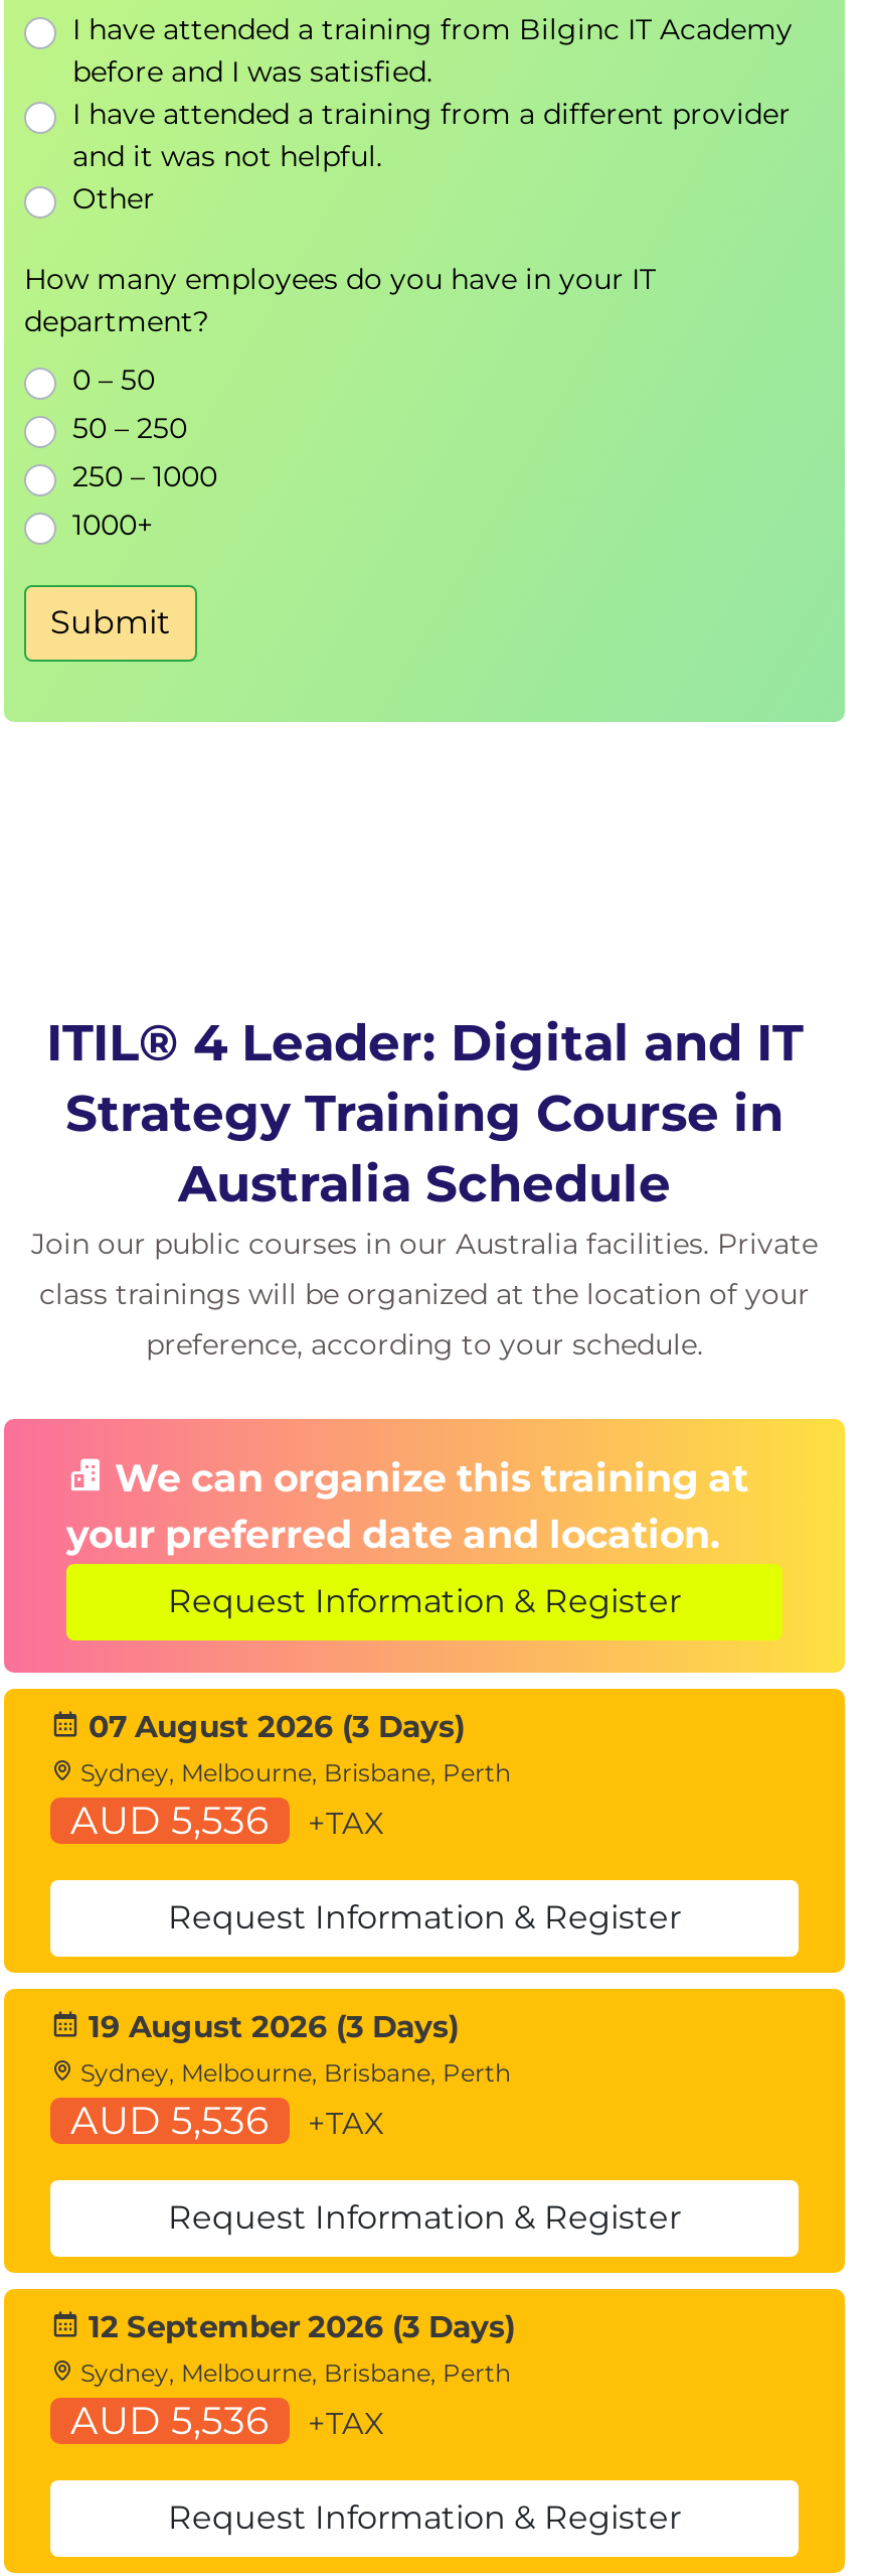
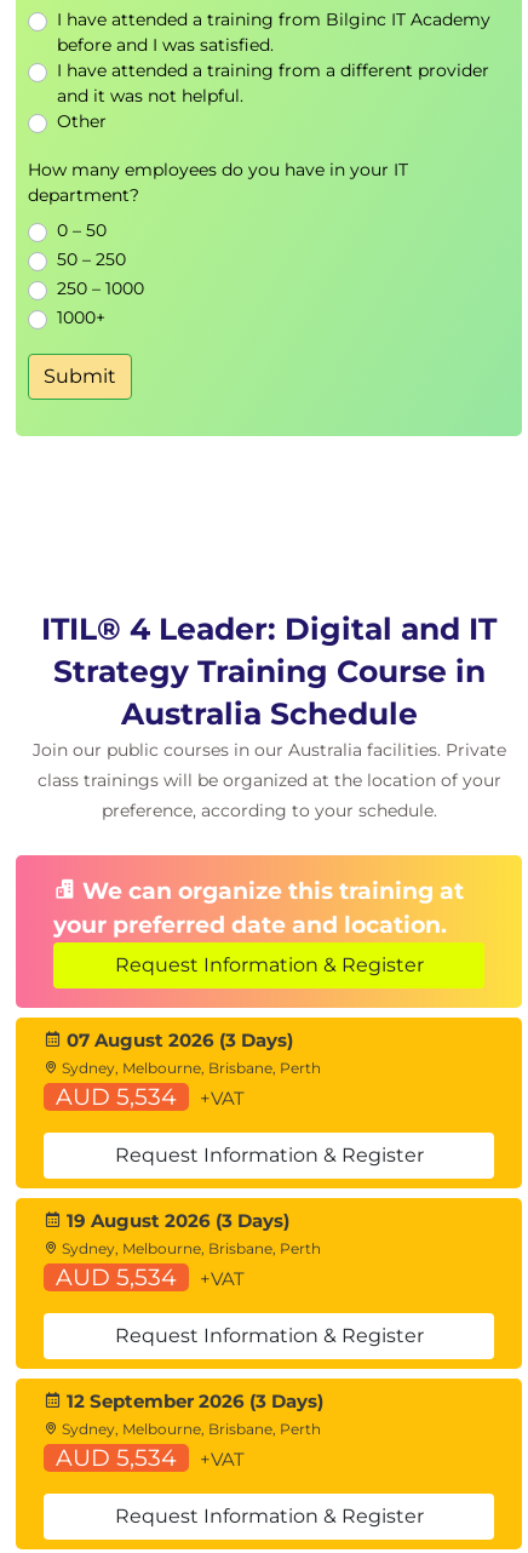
[70,1798,384,1844] AUD 5,536 | +TAX -> [56,1083,245,1111] AUD 5,534 | +VAT
[70,2098,384,2144] AUD 5,536 | +TAX -> [56,1263,245,1291] AUD 5,534 | +VAT
[70,2398,384,2444] AUD 5,536 | +TAX -> [56,1444,245,1472] AUD 5,534 | +VAT

